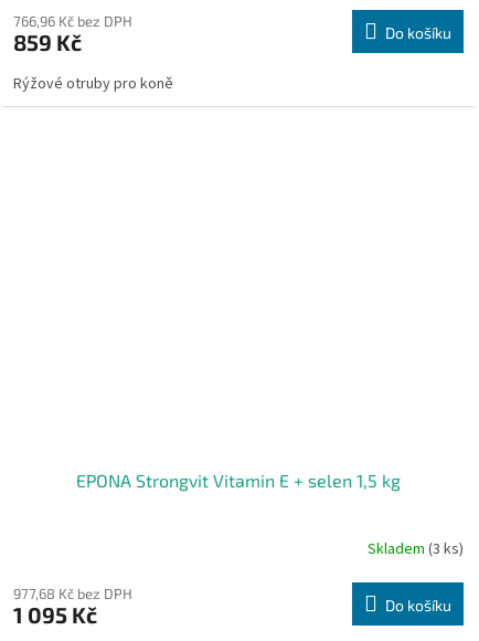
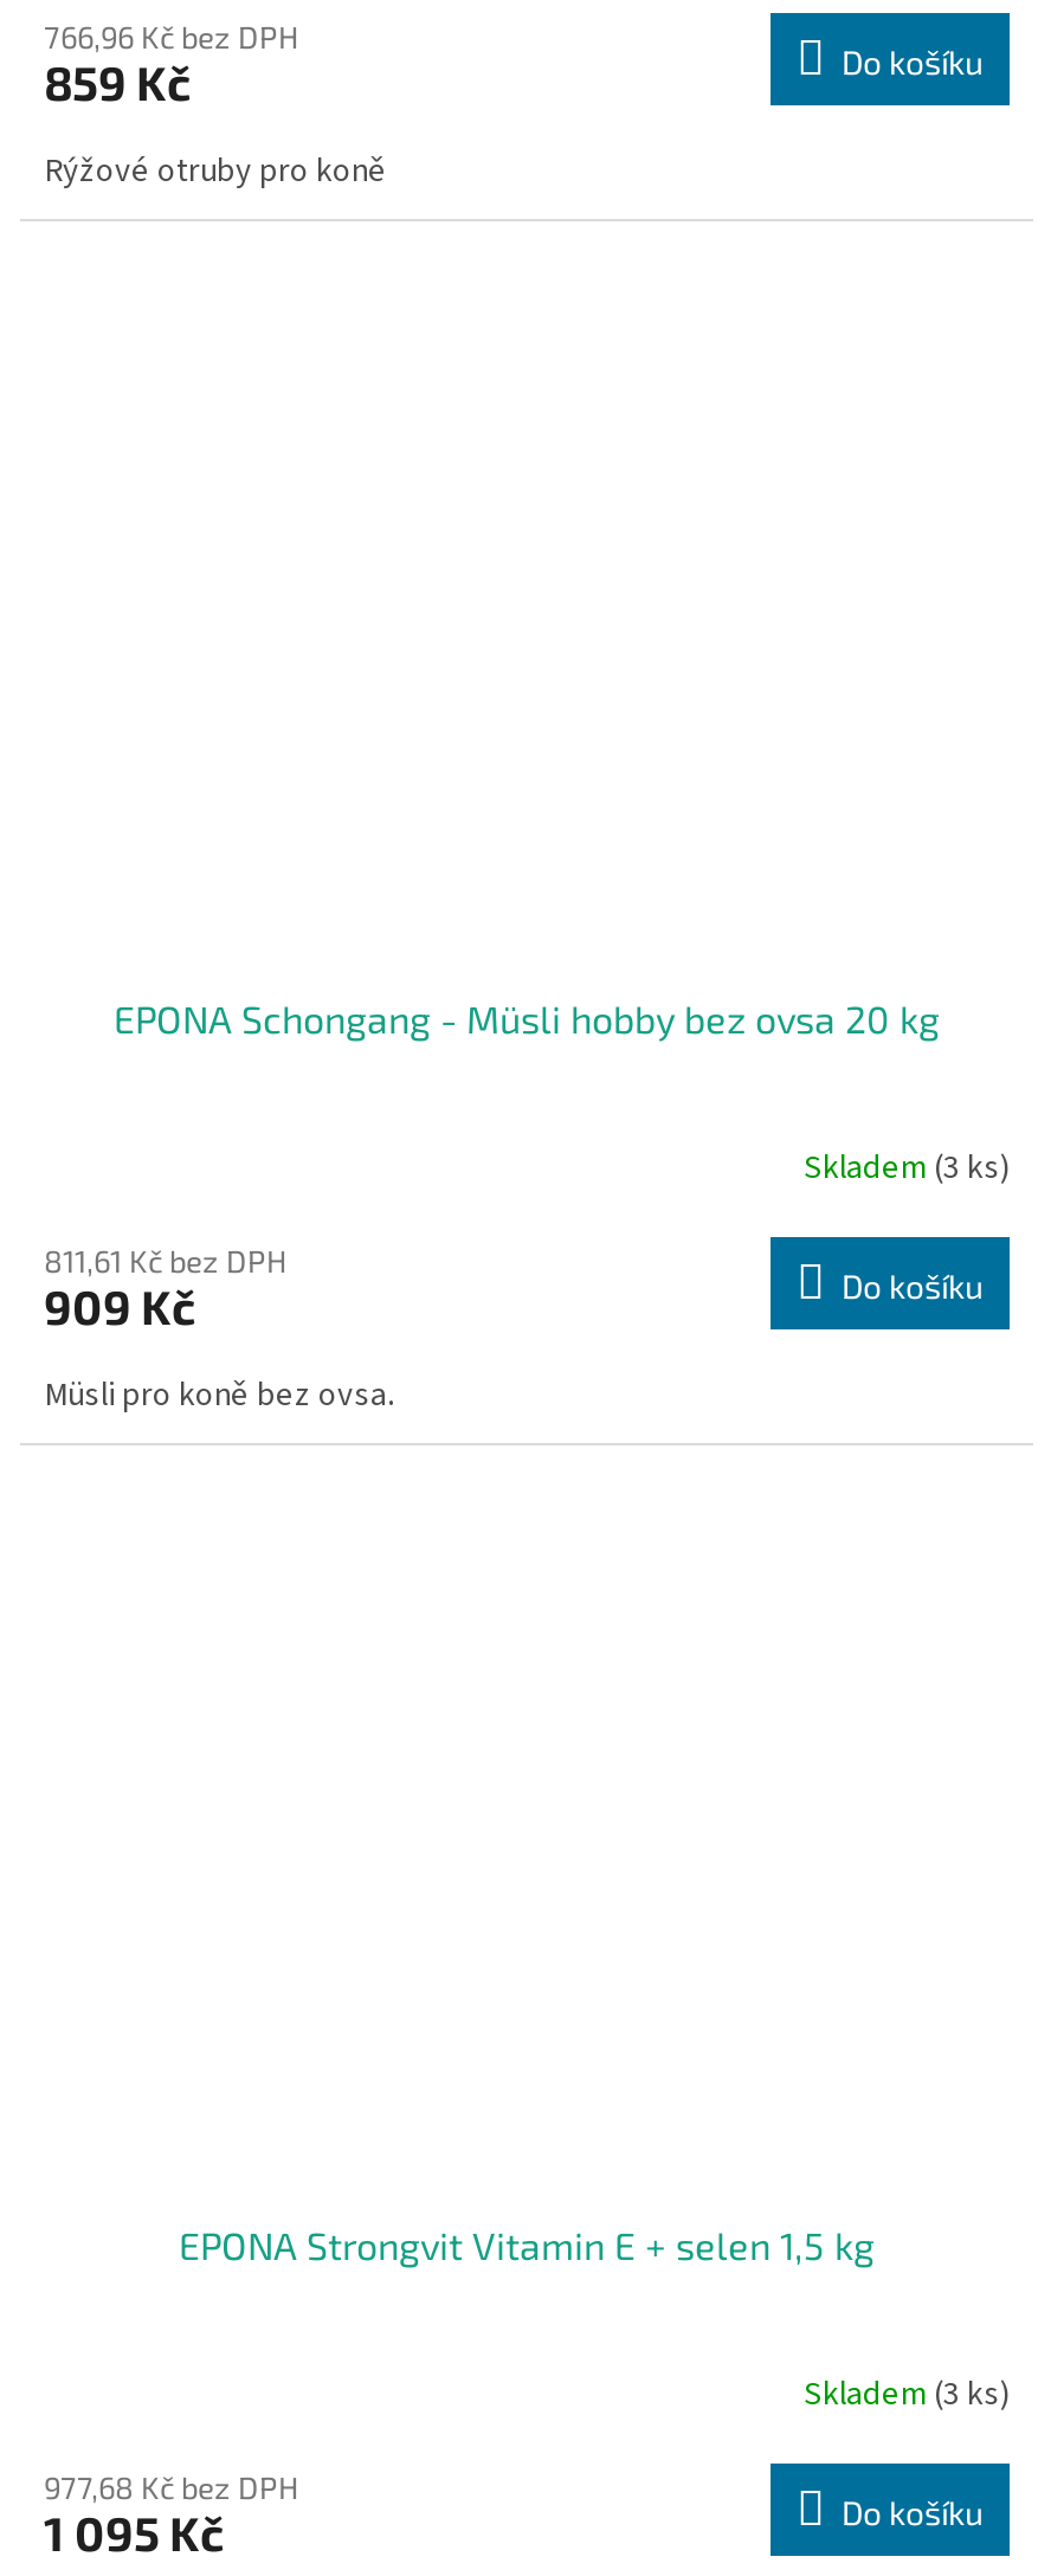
none -> [44,996,1010,1420] EPONA Schongang - Müsli hobby bez ovsa 20 kg | Skladem (3 ks) | 811,61 Kč bez DPH | 909 Kč | Do košíku | Müsli pro koně bez ovsa.

